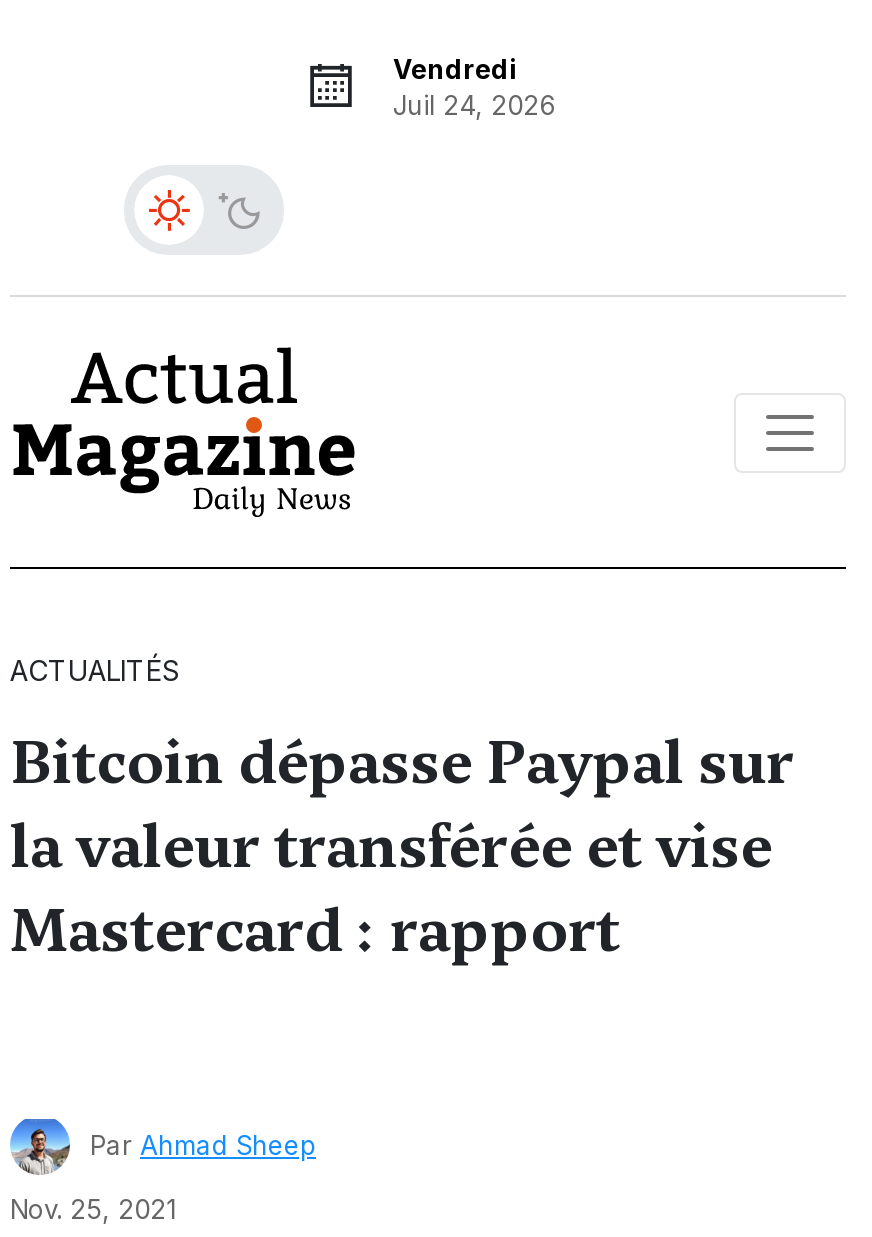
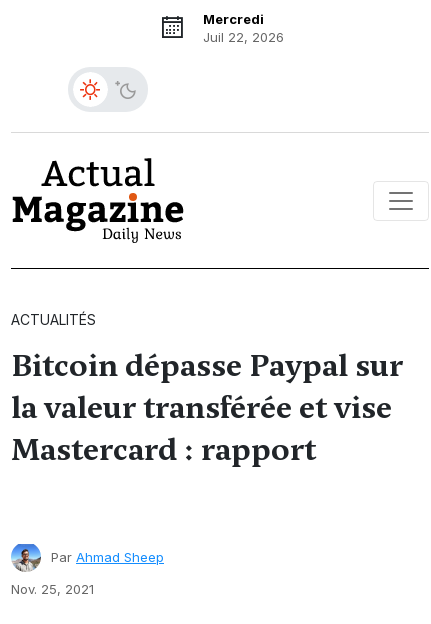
[393,53,555,121] Vendredi | Juil 24, 2026 -> [202,11,283,45] Mercredi | Juil 22, 2026

